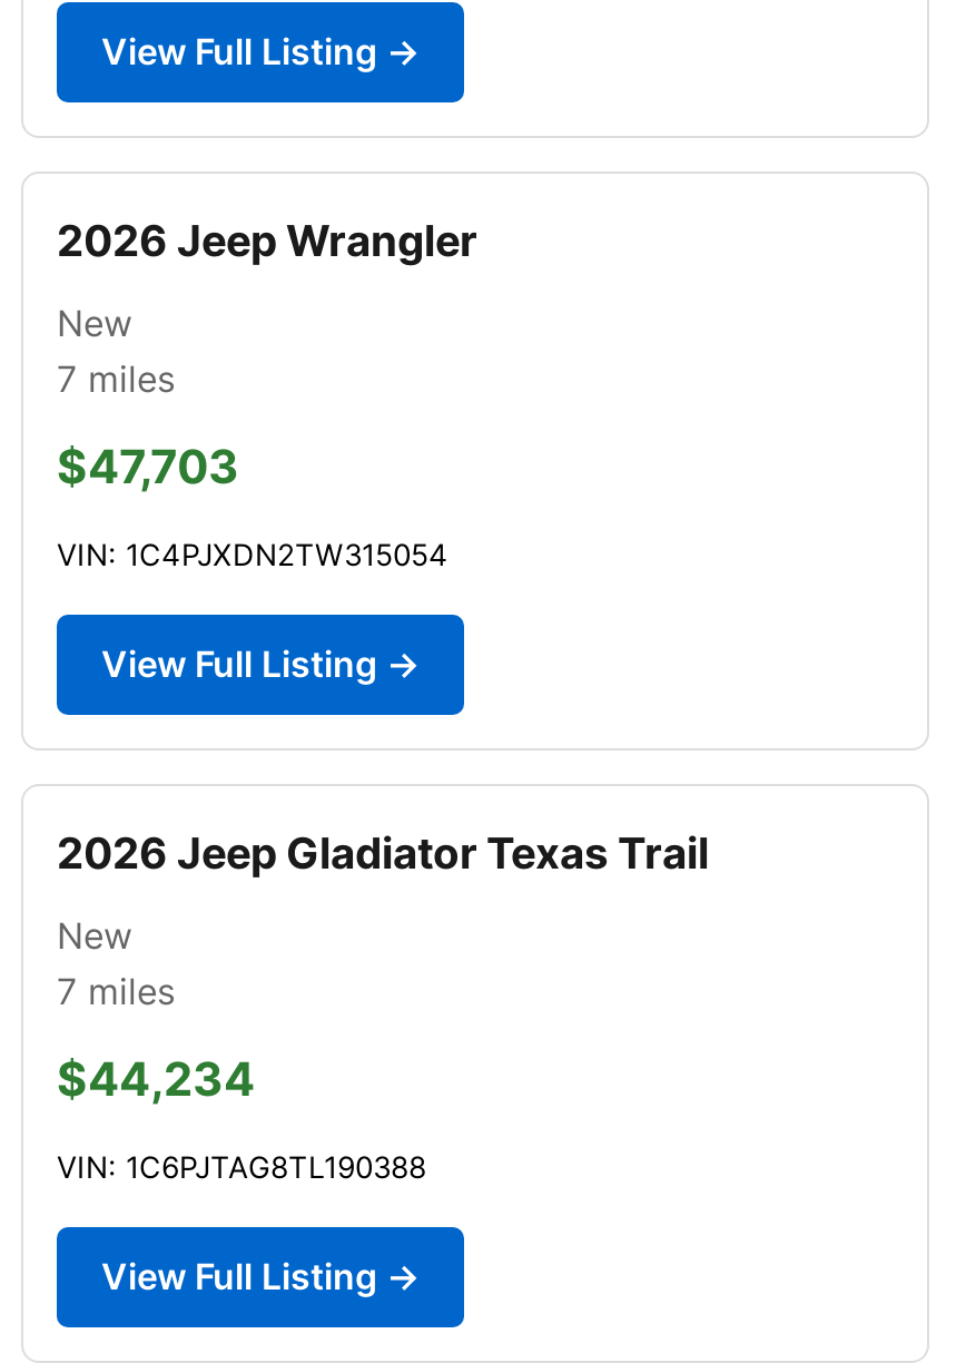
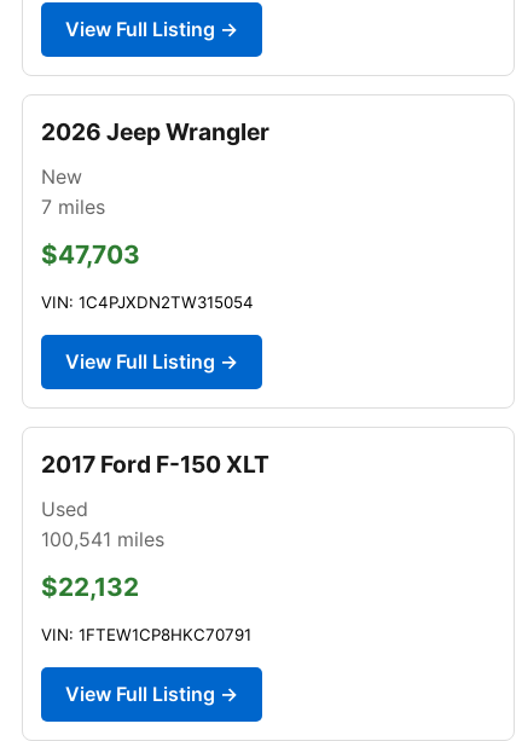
[57,826,709,879] 2026 Jeep Gladiator Texas Trail -> [41,450,269,479] 2017 Ford F-150 XLT
[57,913,175,1013] New | 7 miles -> [41,497,164,551] Used | 100,541 miles
[57,1051,255,1107] $44,234 -> [41,572,139,602] $22,132
[57,1149,426,1185] VIN: 1C6PJTAG8TL190388 -> [41,625,251,644] VIN: 1FTEW1CP8HKC70791

